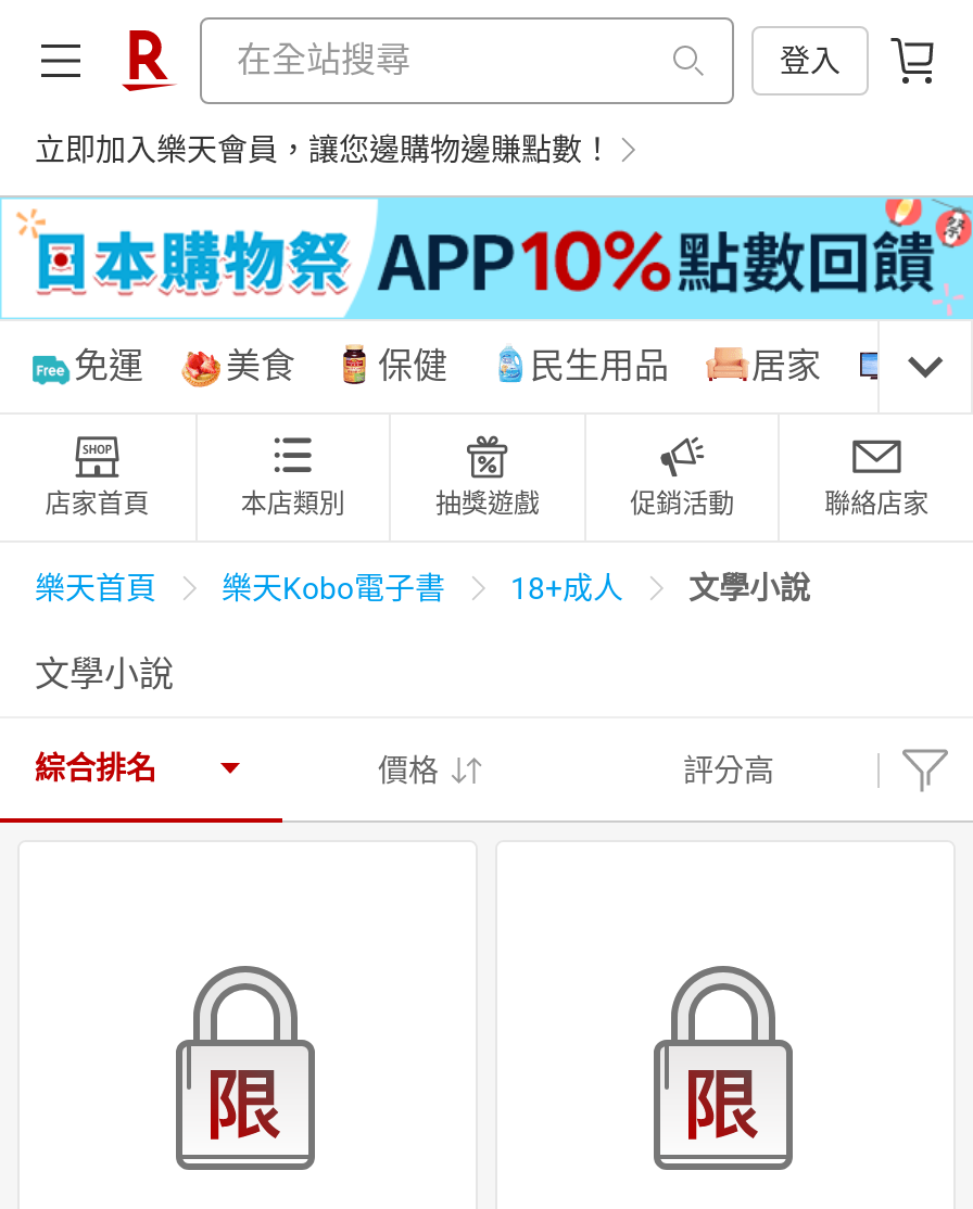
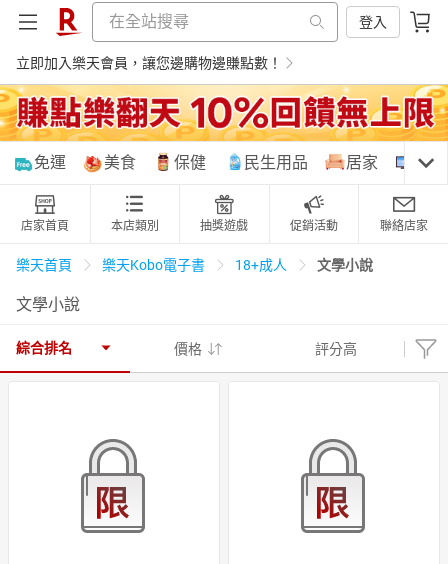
[7,195,966,321] [image] -> [3,84,445,142] [image]

